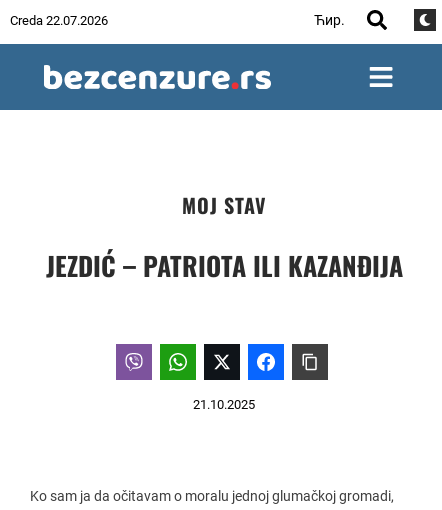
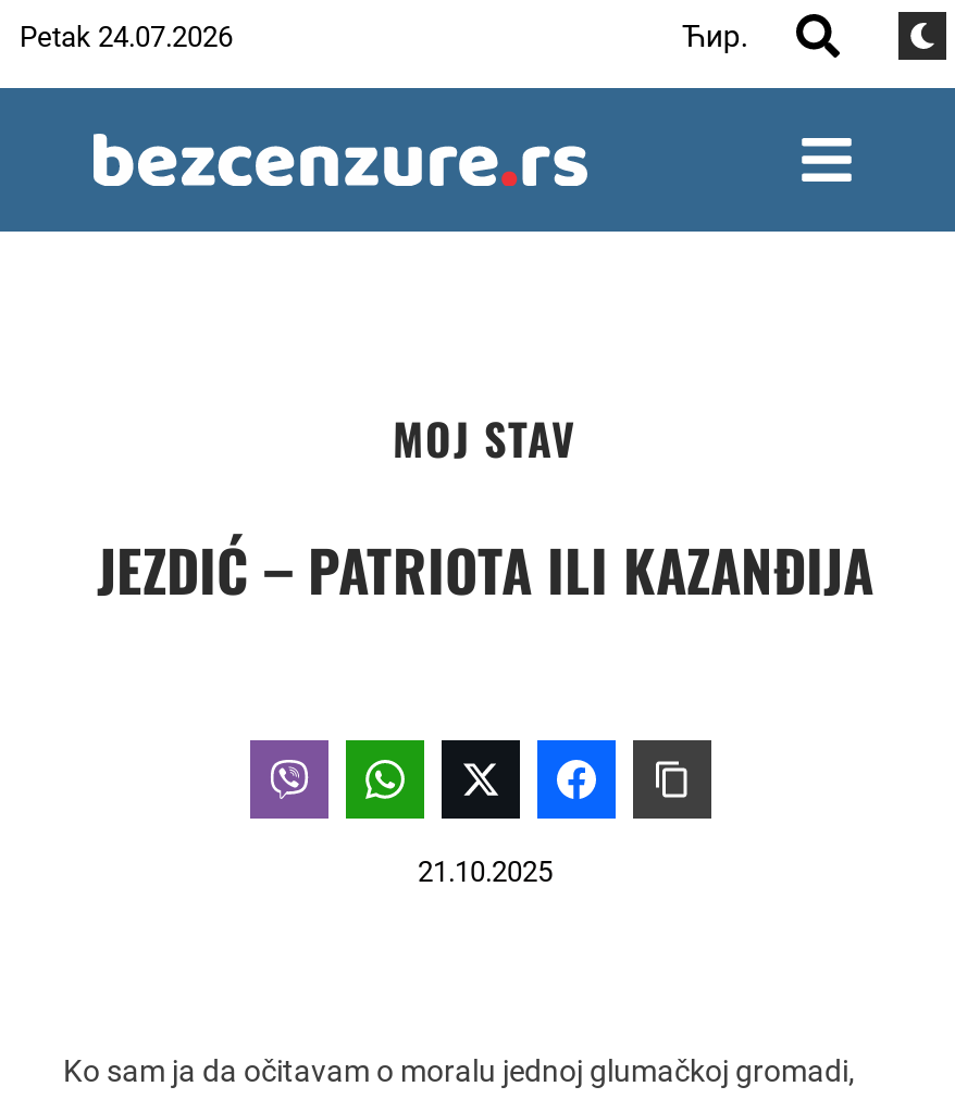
[10,12,108,27] Creda 22.07.2026 -> [20,20,233,52] Petak 24.07.2026

